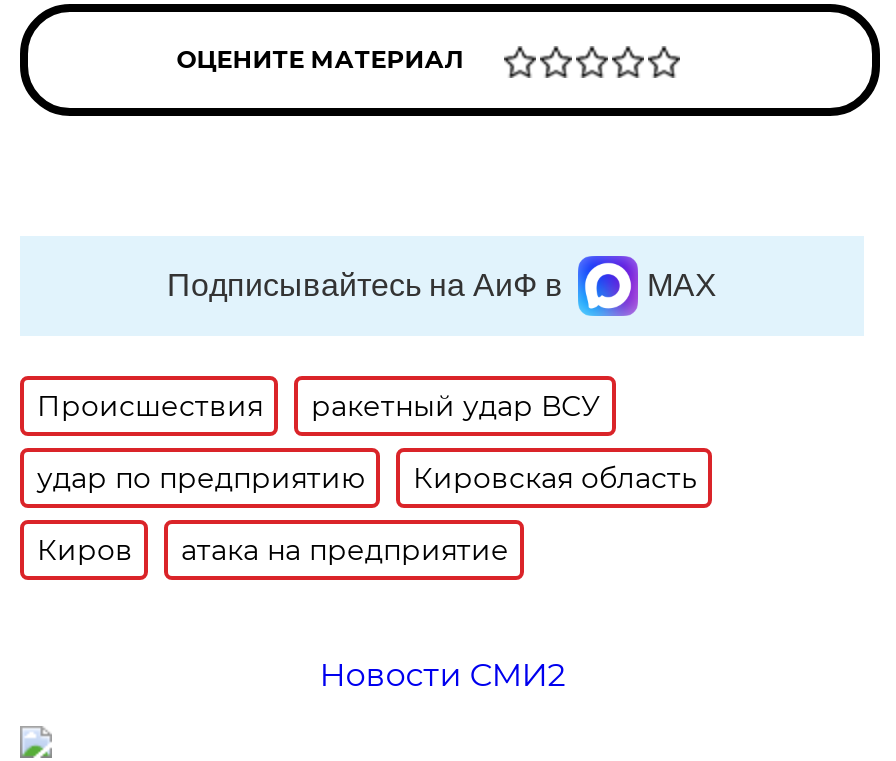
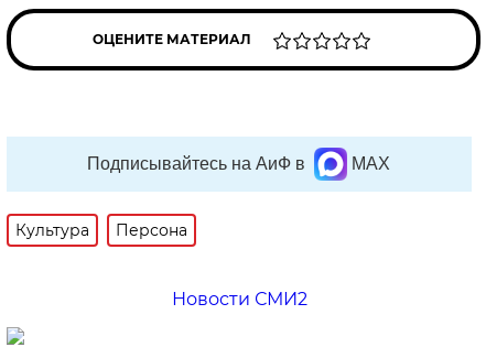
[37,388,697,568] Происшествия | ракетный удар ВСУ | удар по предприятию | Кировская область | Киров | атака на предприятие -> [16,220,188,240] Культура | Персона

